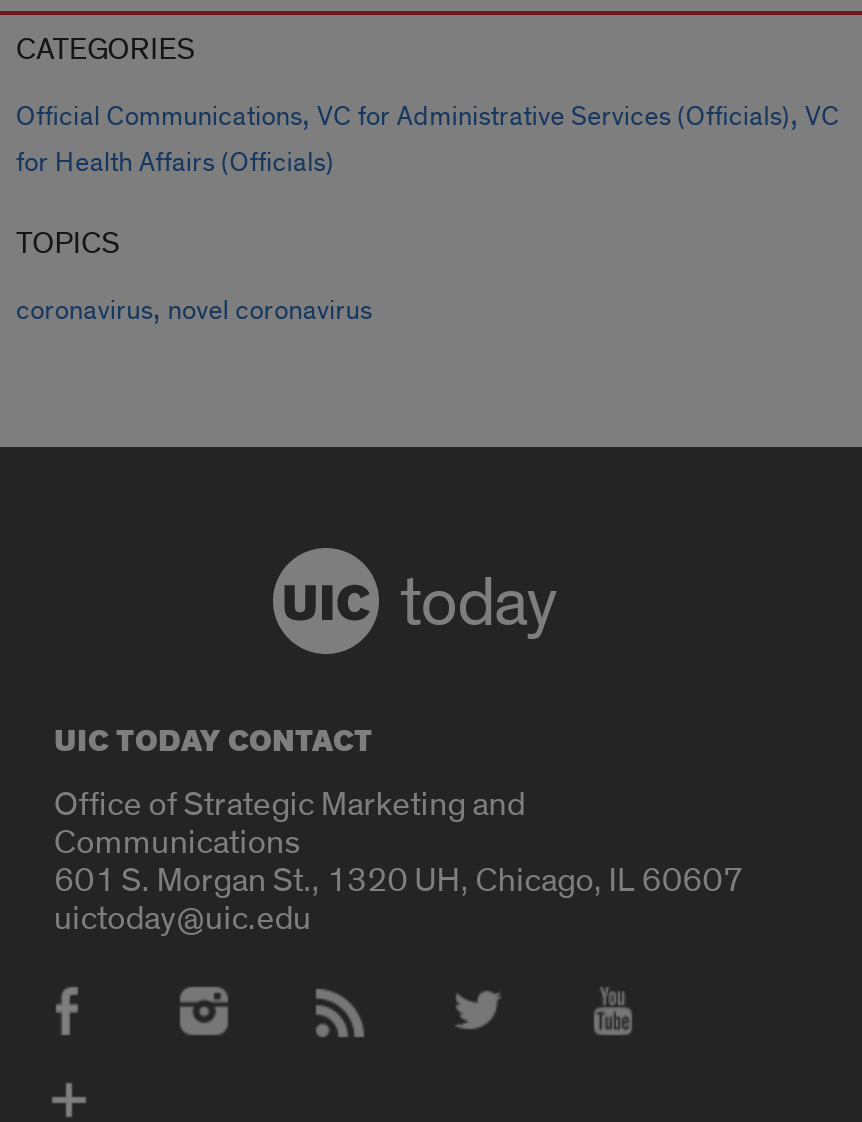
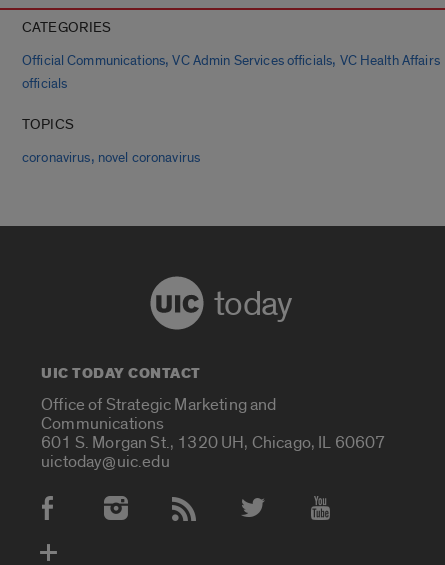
[16,93,840,179] Official Communications, VC for Administrative Services (Officials), VC | for Health Affairs (Officials) -> [22,49,440,92] Official Communications, VC Admin Services officials, VC Health Affairs | officials

